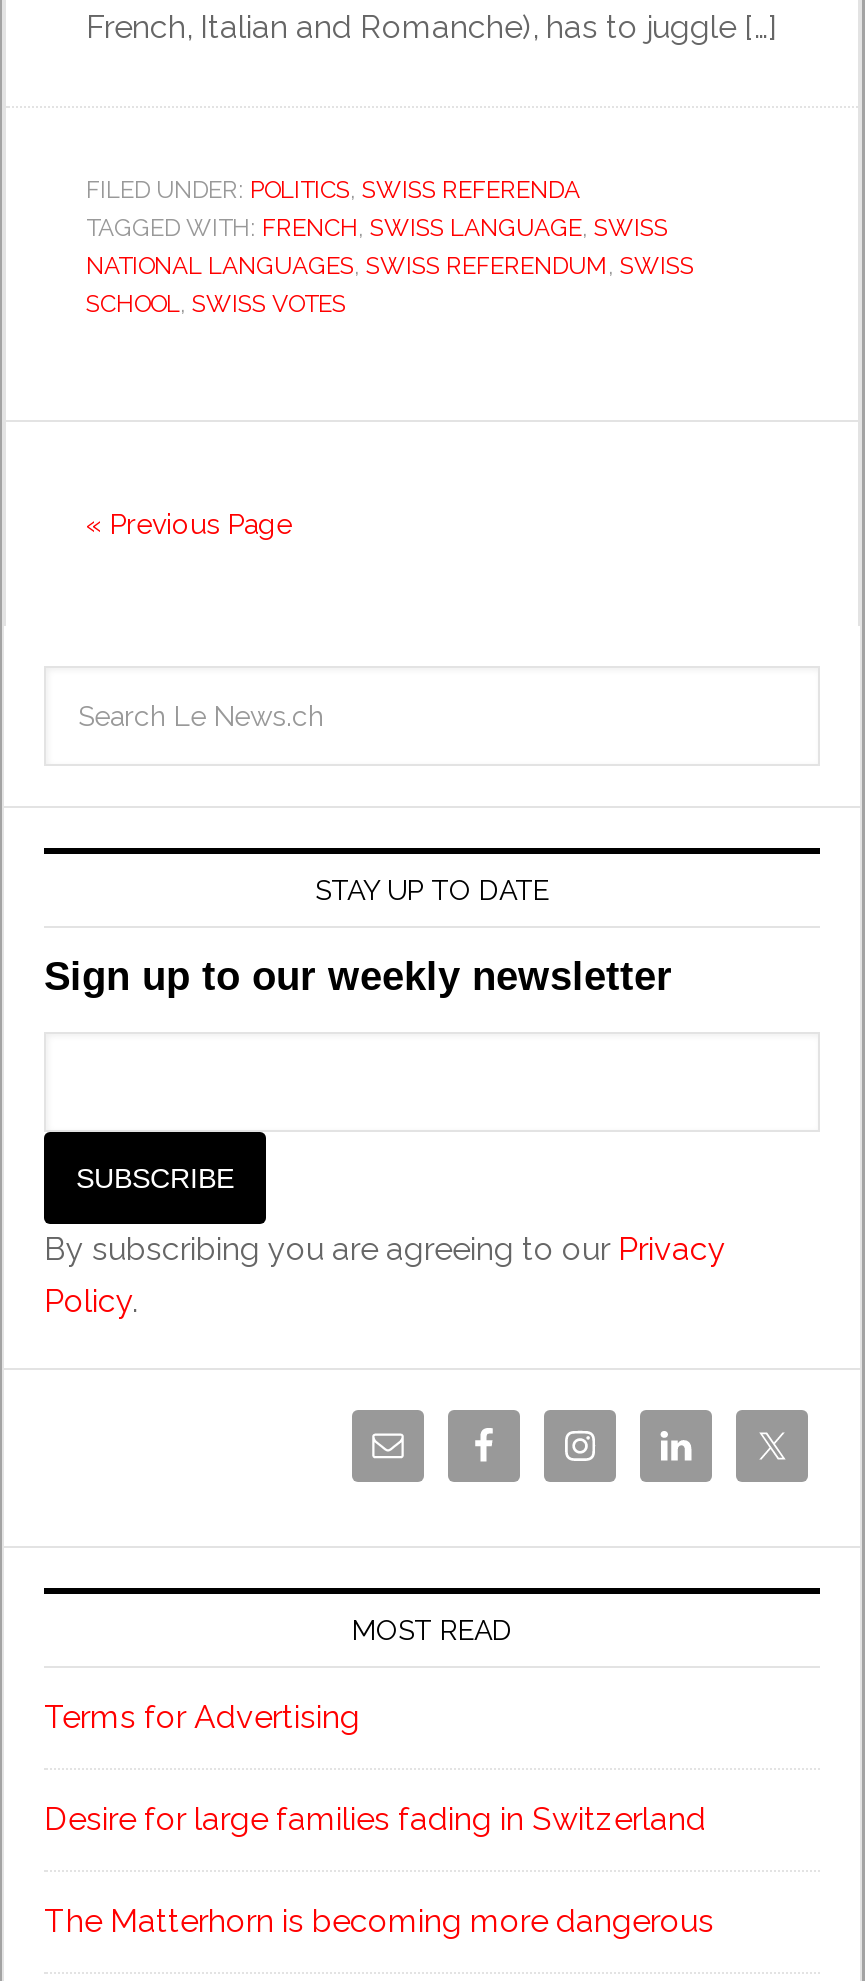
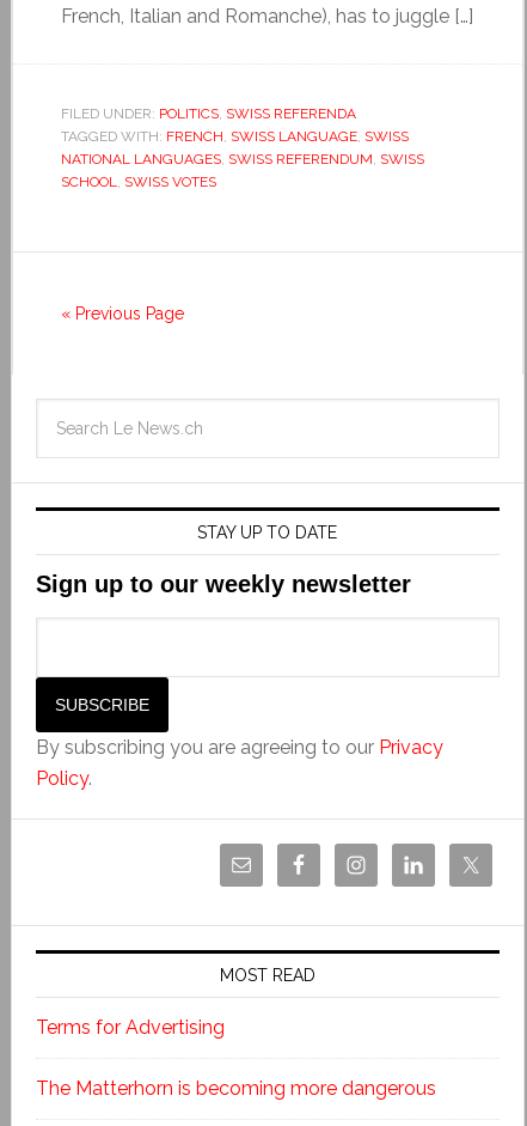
[44,1800,706,1838] Desire for large families fading in Switzerland -> none

